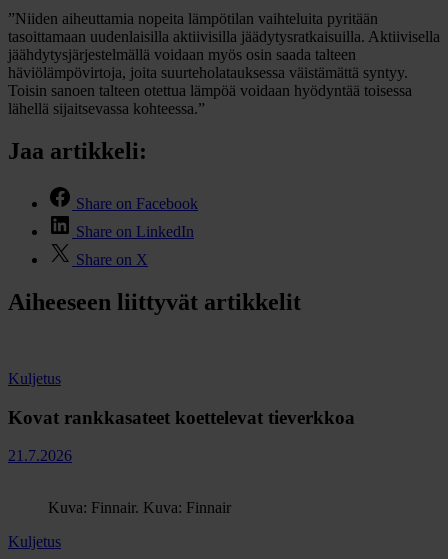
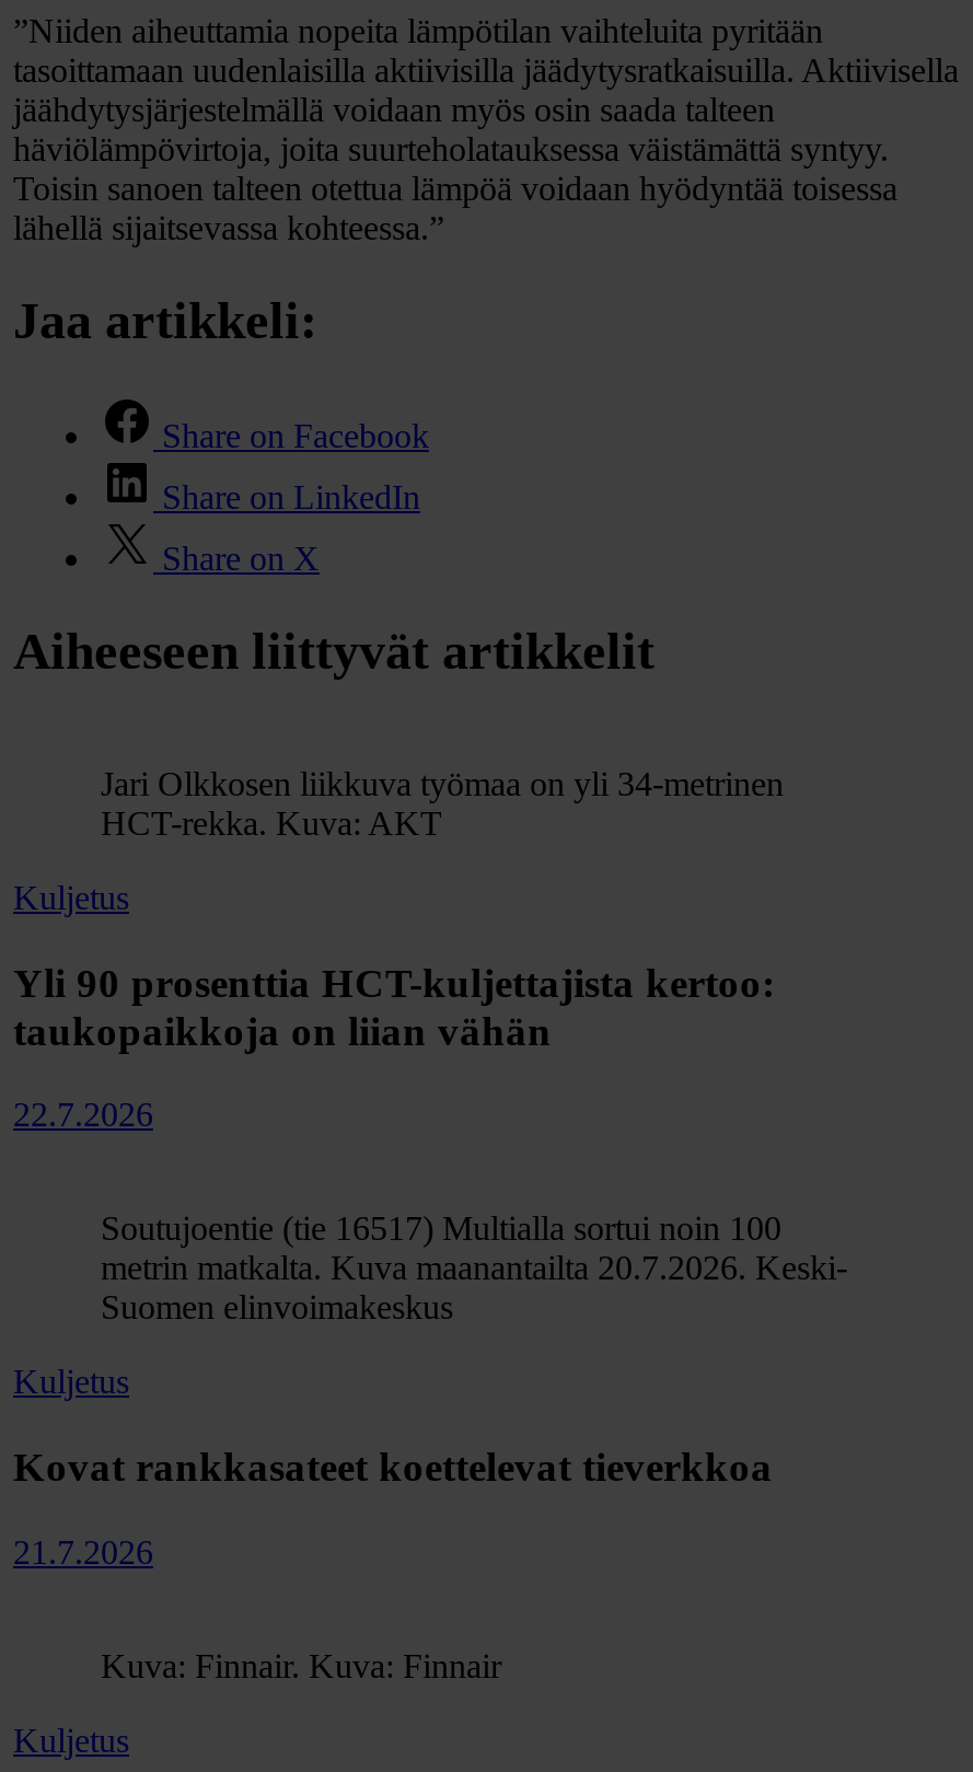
none -> [13,765,847,1326] Jari Olkkosen liikkuva työmaa on yli 34-metrinen | HCT-rekka. Kuva: AKT | Kuljetus | Yli 90 prosenttia HCT-kuljettajista kertoo: | taukopaikkoja on liian vähän | 22.7.2026 | Soutujoentie (tie 16517) Multialla sortui noin 100 | metrin matkalta. Kuva maanantailta 20.7.2026. Keski- | Suomen elinvoimakeskus

